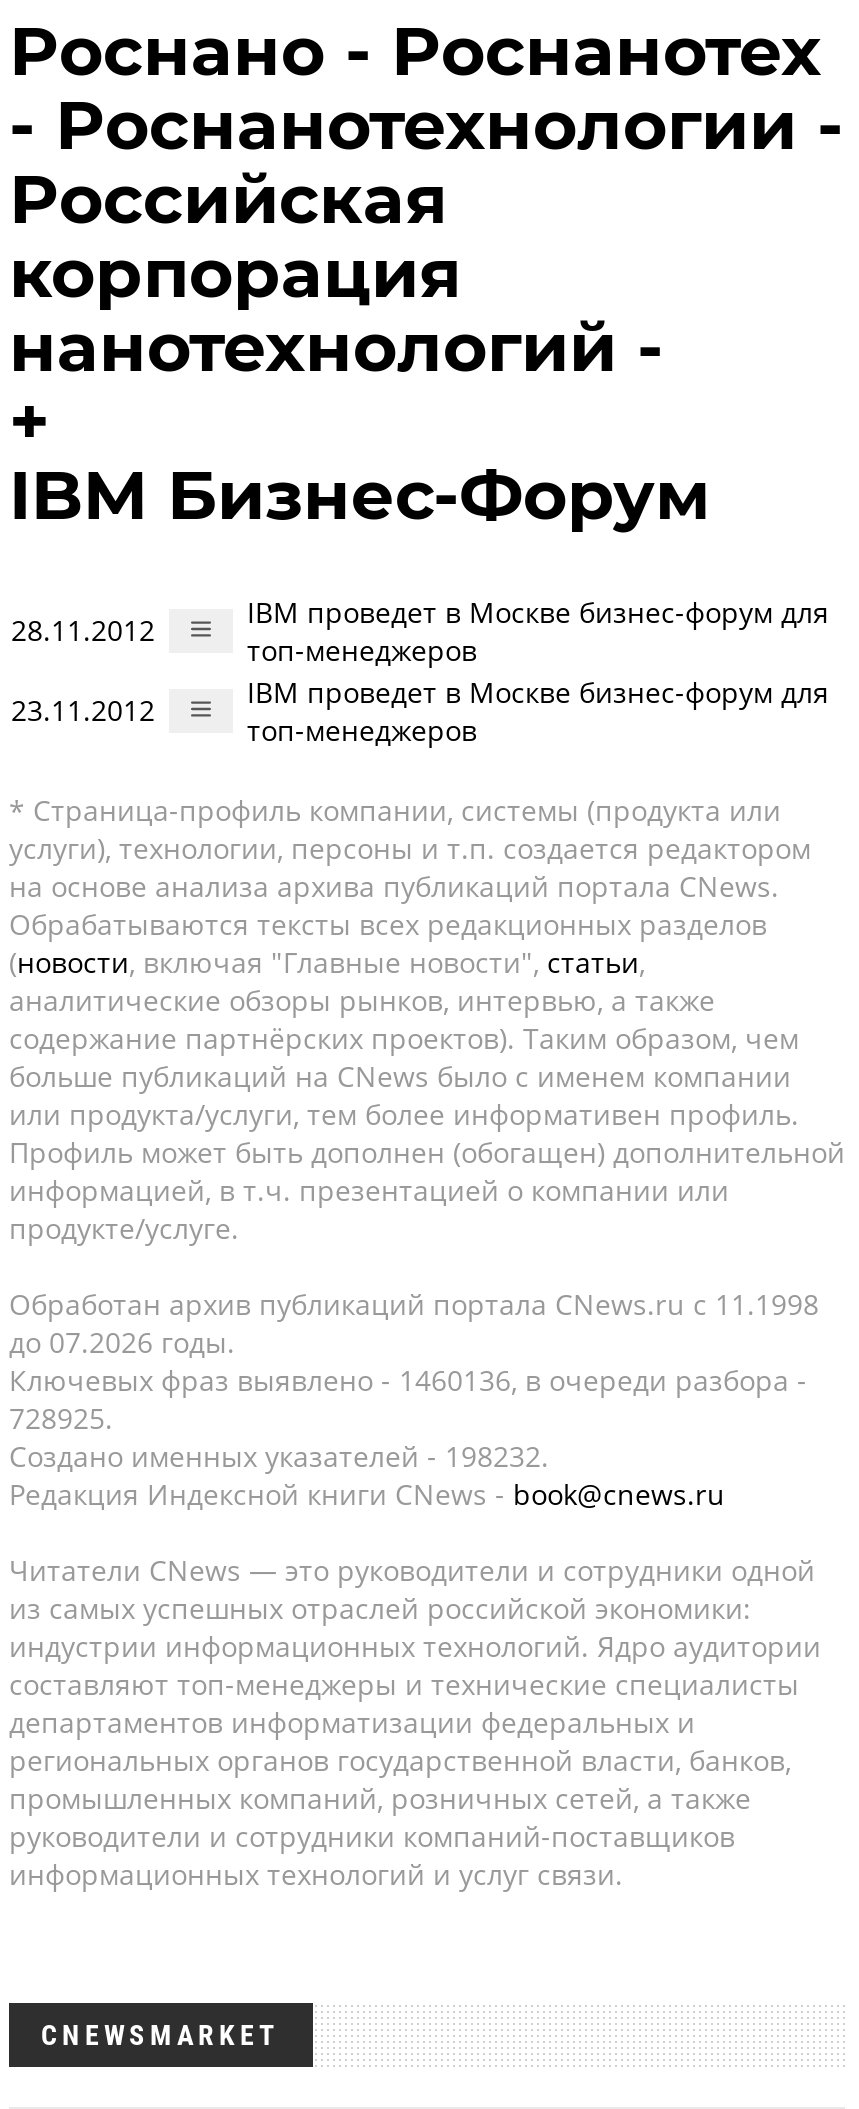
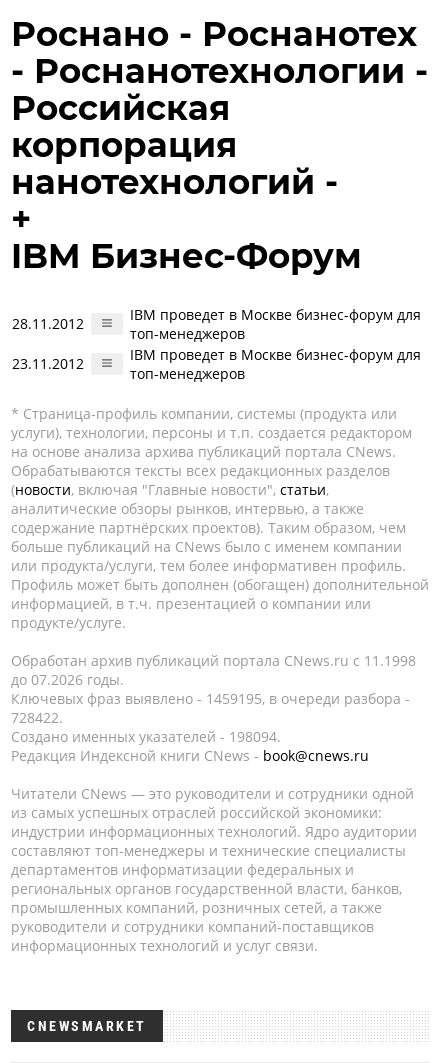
[9,1361,807,1399] Ключевых фраз выявлено - 1460136, в очереди разбора - -> [11,689,410,708] Ключевых фраз выявлено - 1459195, в очереди разбора -
[9,1399,113,1437] 728925. -> [11,708,63,727] 728422.
[9,1437,549,1475] Создано именных указателей - 198232. -> [11,727,281,746] Создано именных указателей - 198094.

